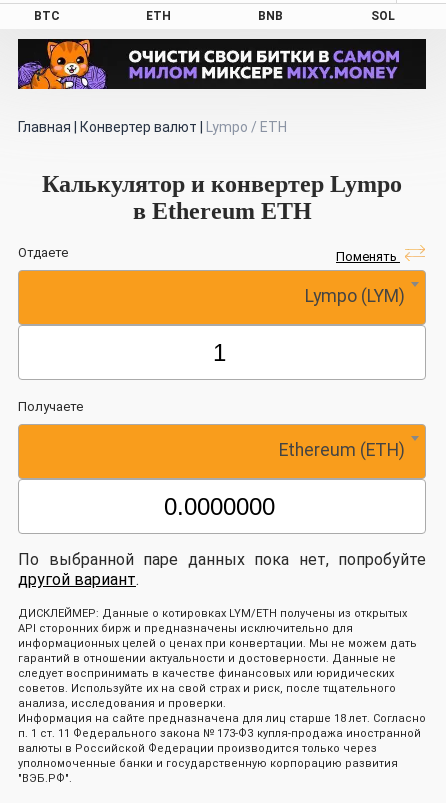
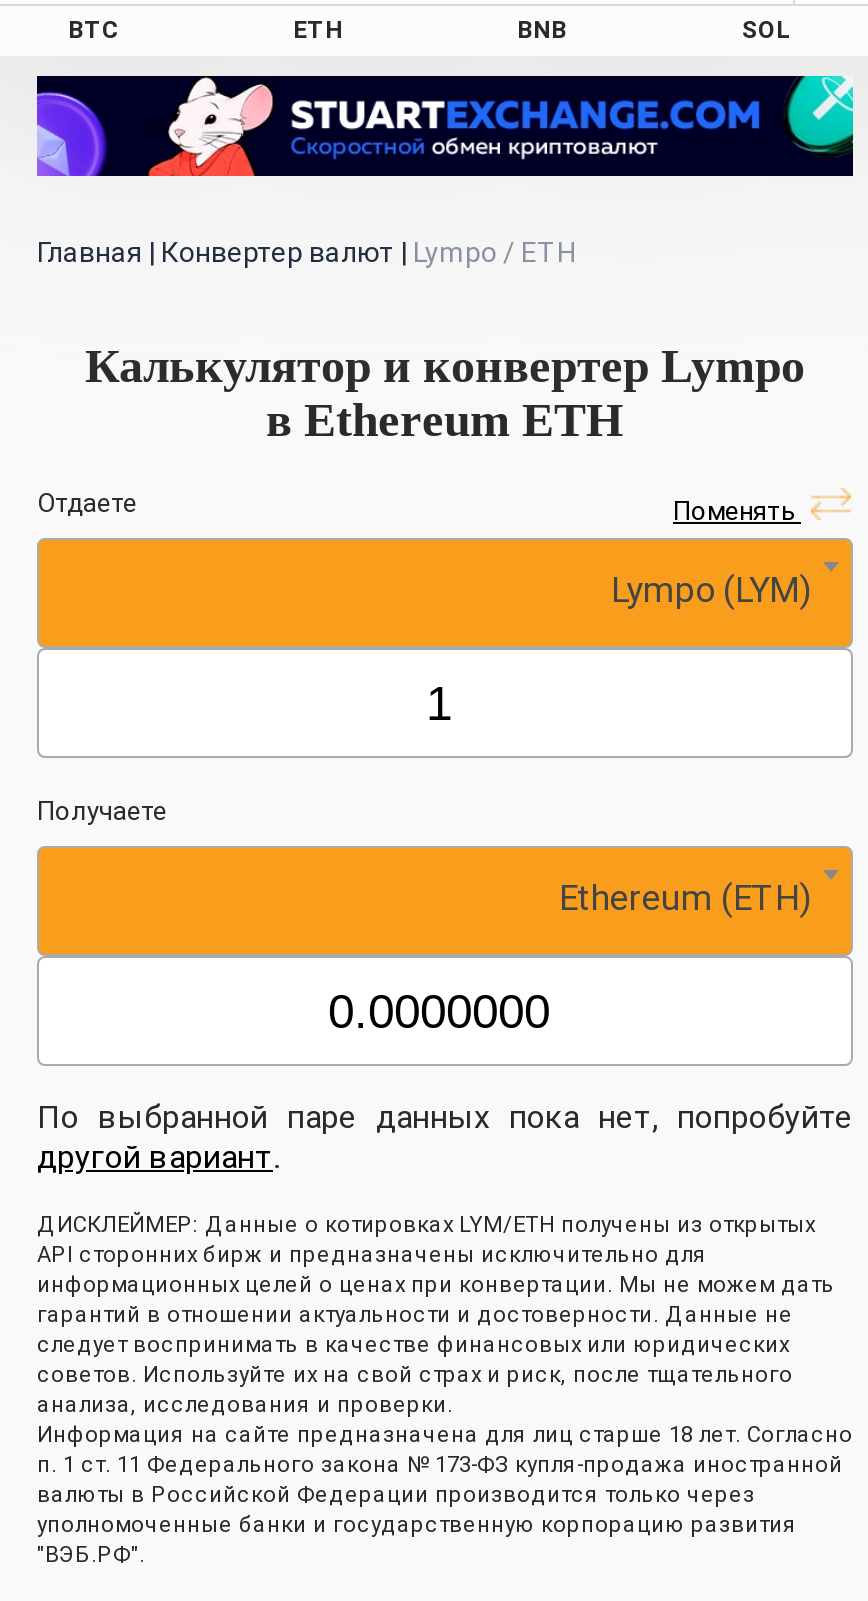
[17,38,427,90] [image] -> [35,74,855,178] [image]

